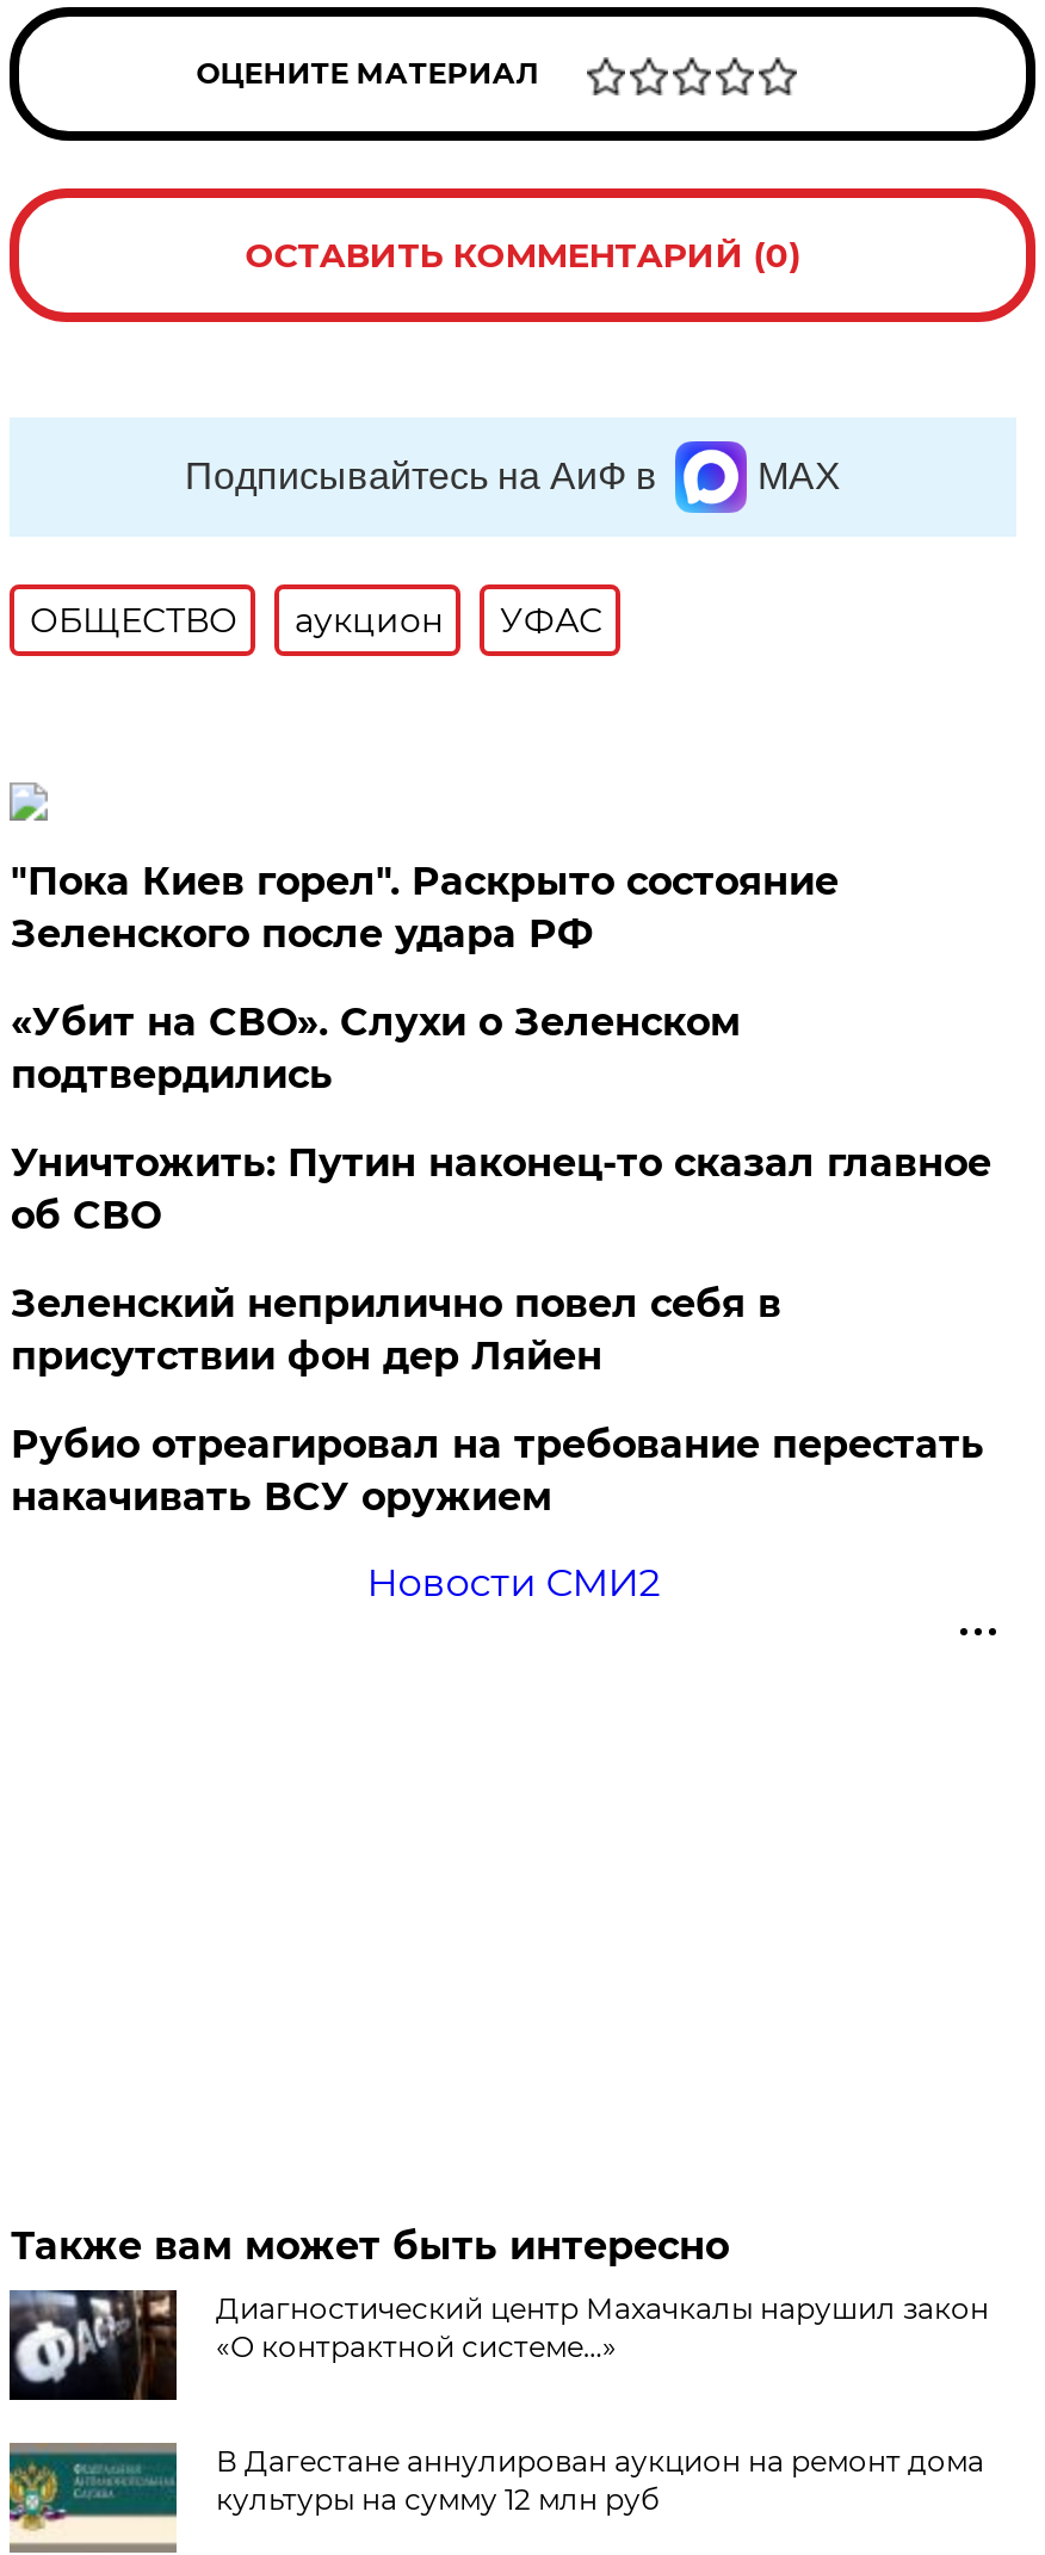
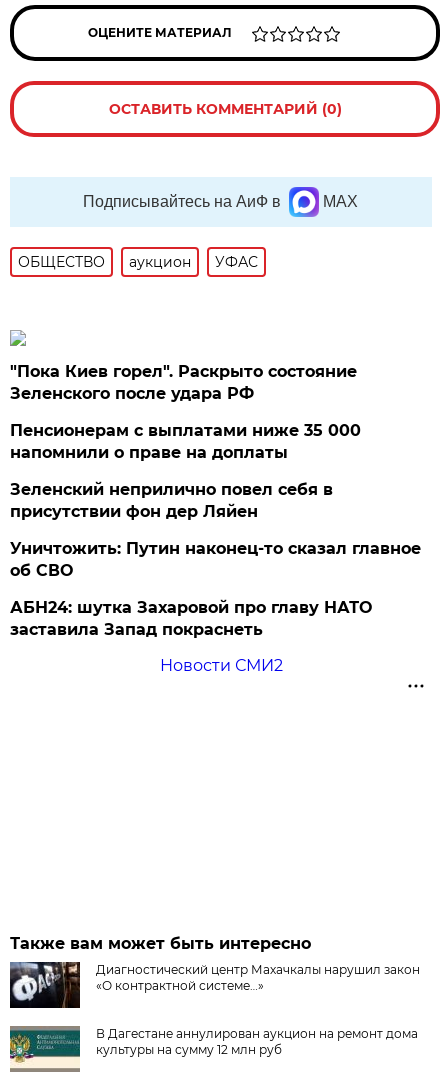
[10,999,741,1097] «Убит на СВО». Слухи о Зеленском | подтвердились -> [10,421,361,462] Пенсионерам с выплатами ниже 35 000 | напомнили о праве на доплаты
moved [10,1140,991,1238] -> [10,539,421,580]: Уничтожить: Путин наконец-то сказал главное | об СВО
moved [10,1281,781,1379] -> [10,480,333,521]: Зеленский неприлично повел cебя в | присутствии фон дер Ляйен
[10,1422,984,1519] Рубио отреагировал на требование перестать | накачивать ВСУ оружием -> [10,598,372,639] АБН24: шутка Захаровой про главу НАТО | заставила Запад покраснеть

